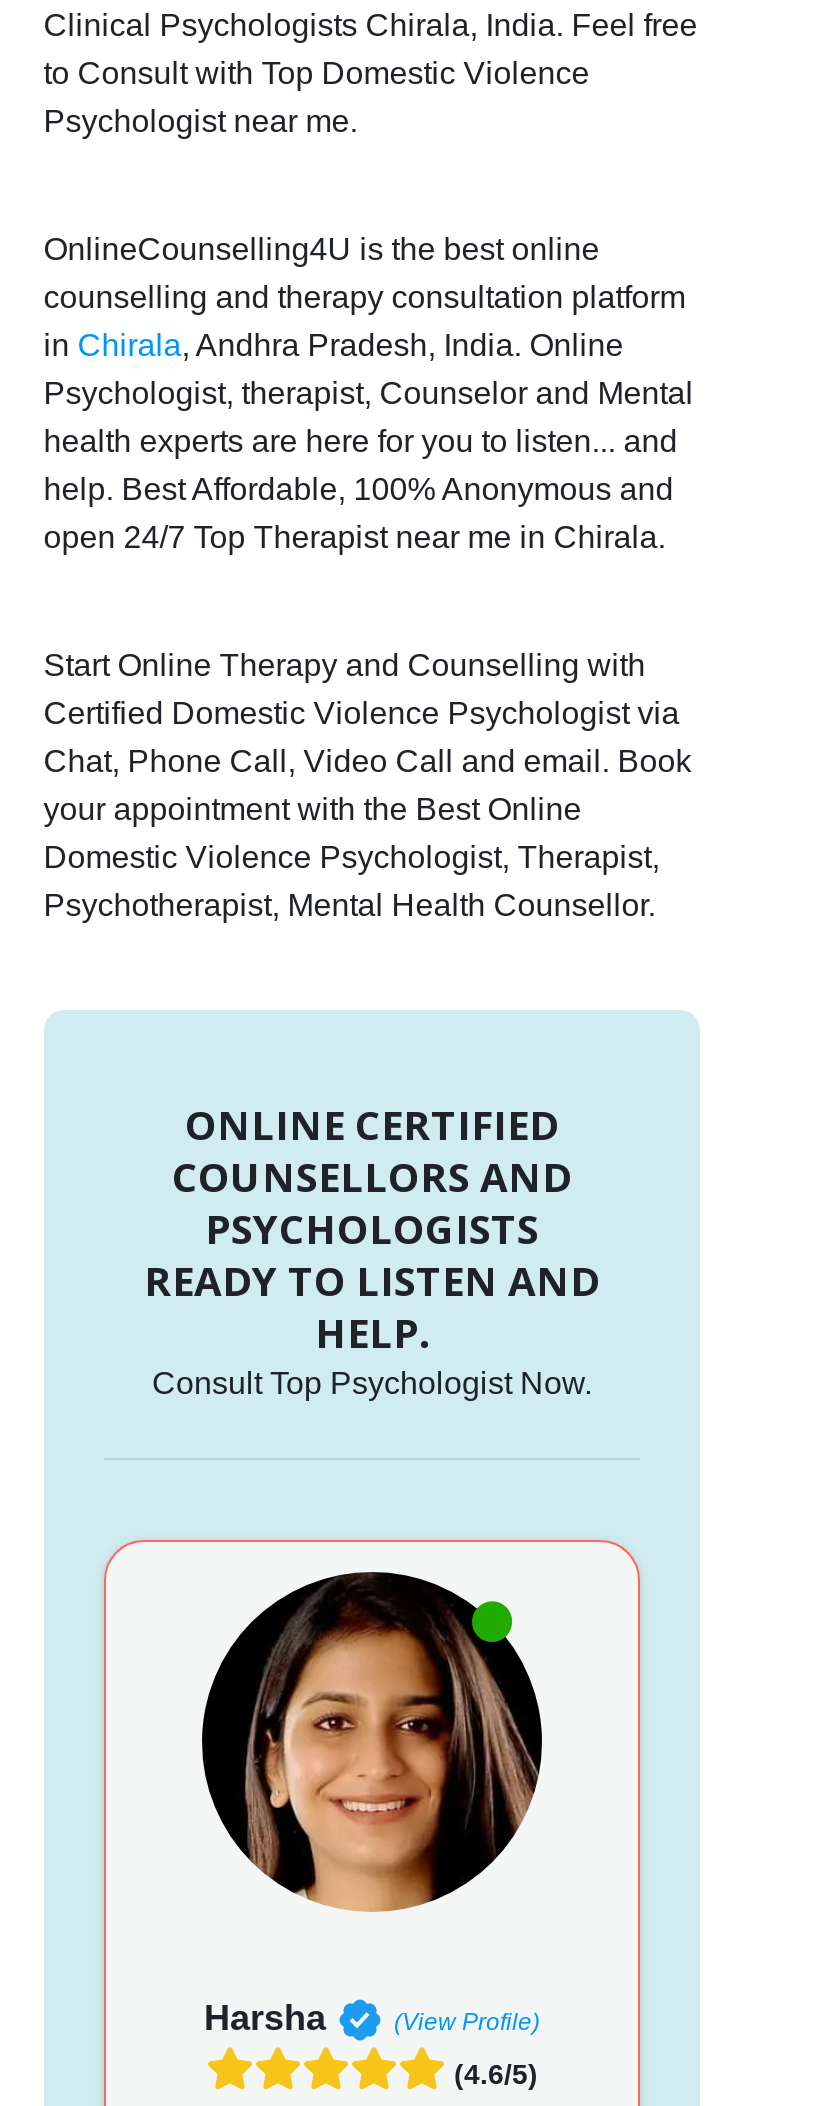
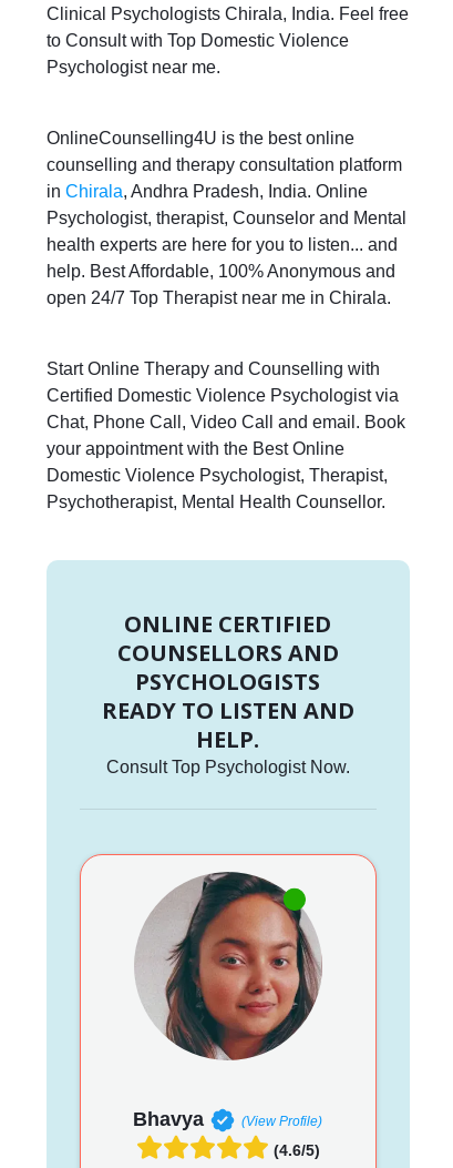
[200,1572,544,1912] [image] -> [134,872,322,1060] [image]
[204,1998,326,2038] Harsha -> [133,1108,204,1130] Bhavya

